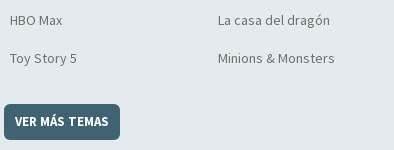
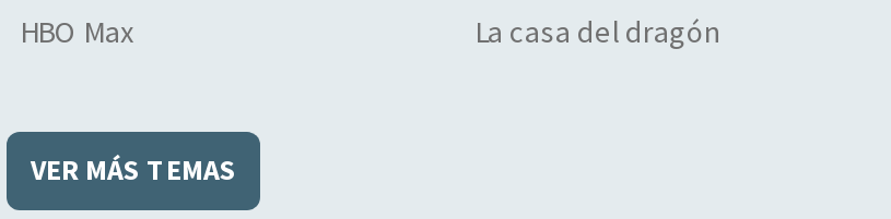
[10,49,335,67] Toy Story 5 | Minions & Monsters -> none

